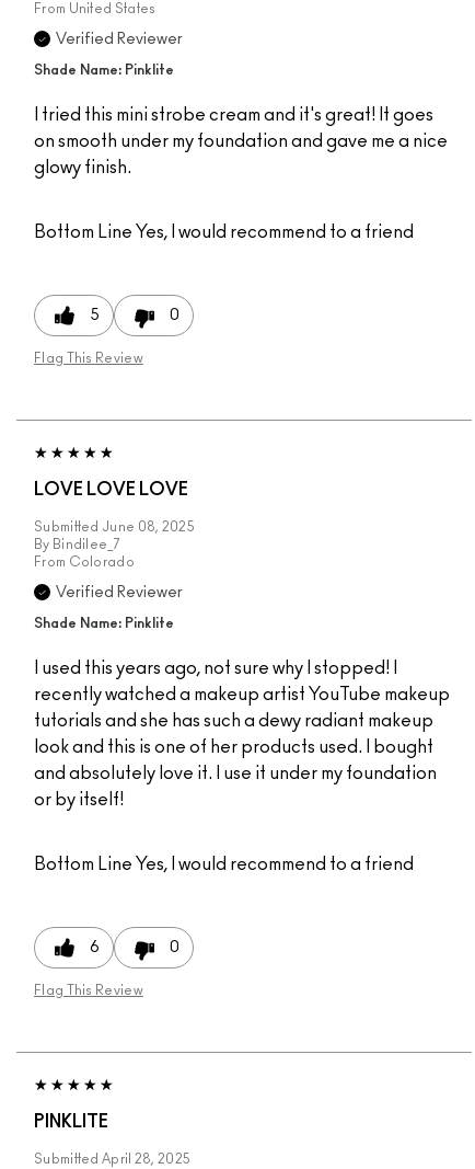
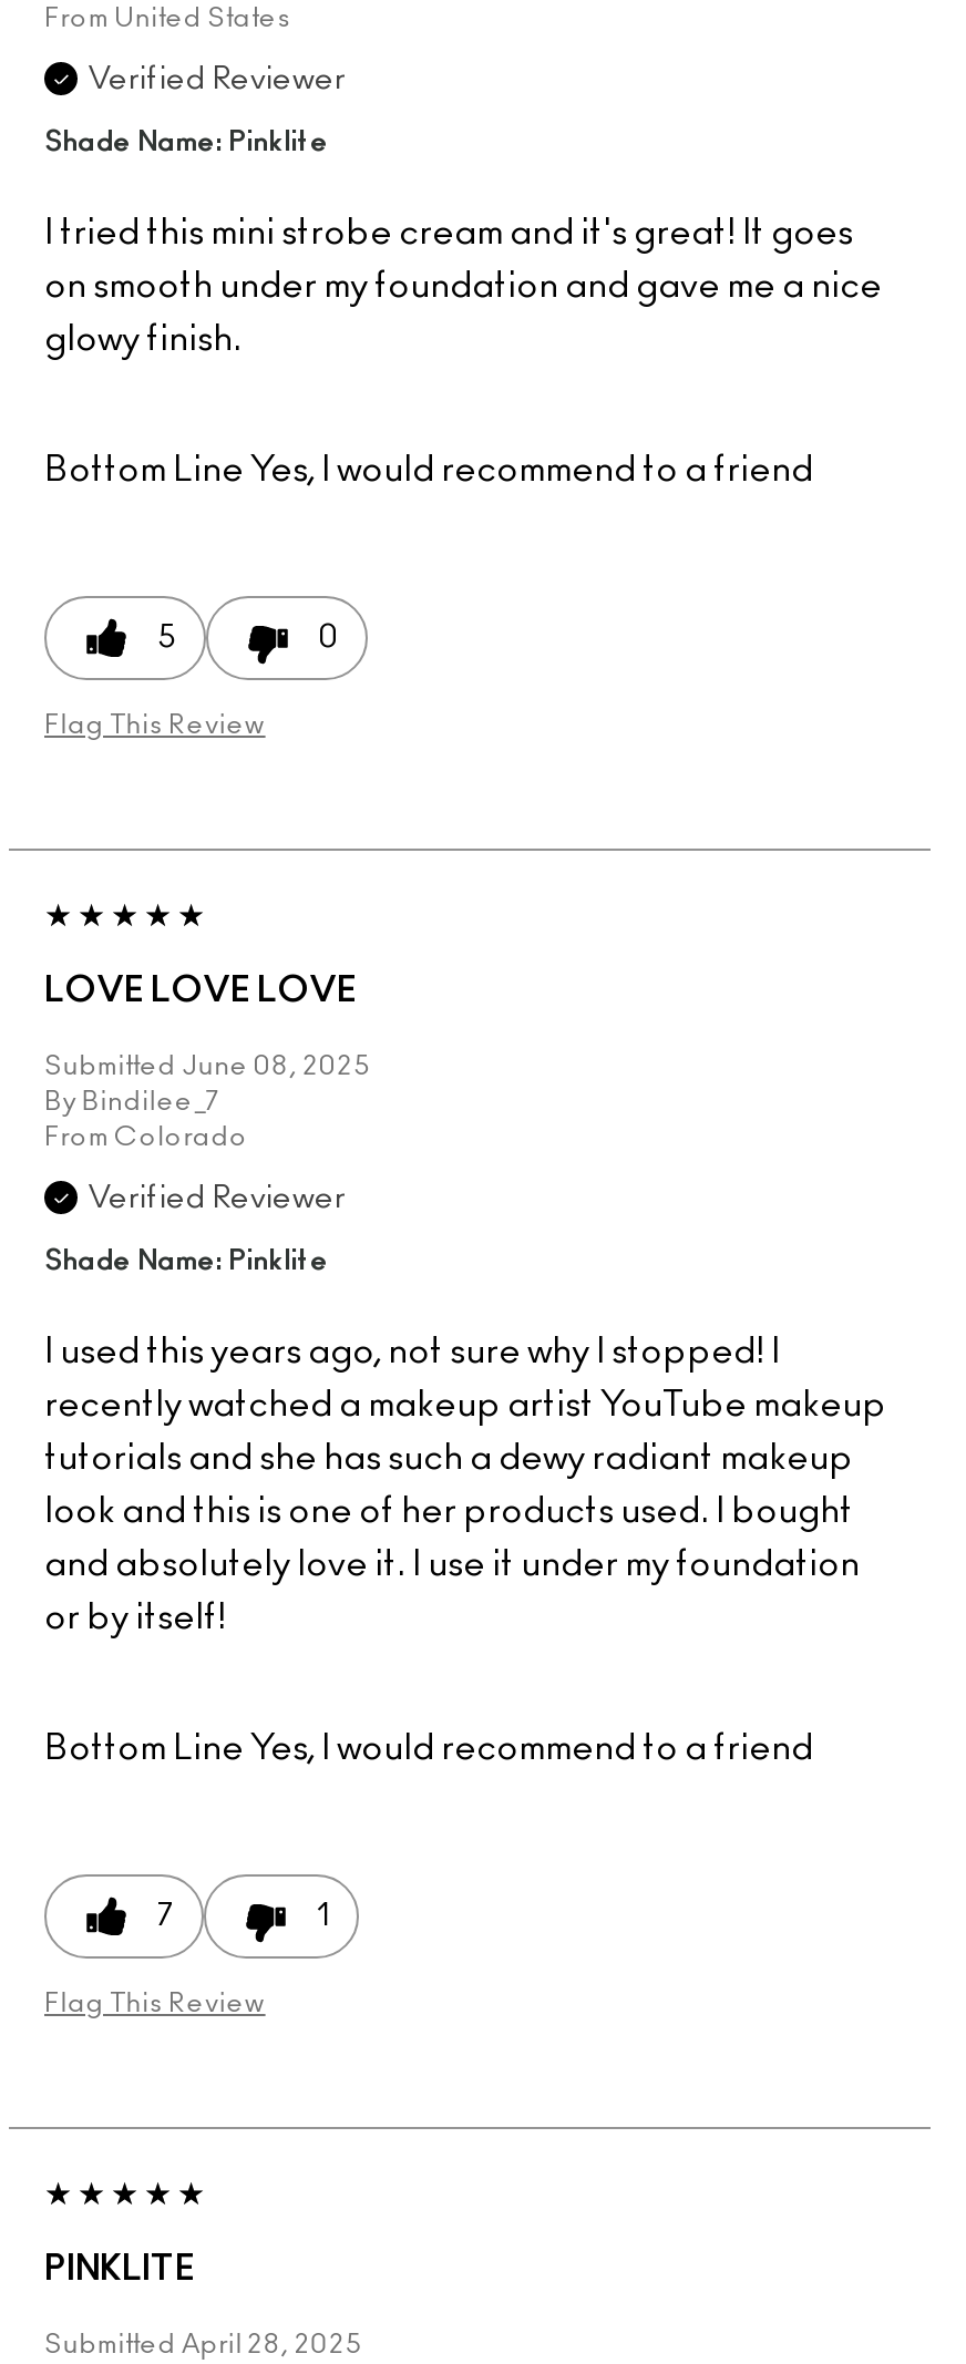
[90,940,100,956] 6 -> [157,1901,175,1932] 7
[170,940,179,956] 0 -> [317,1901,330,1932] 1

